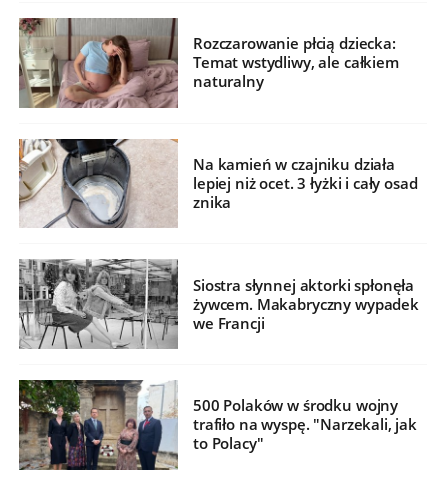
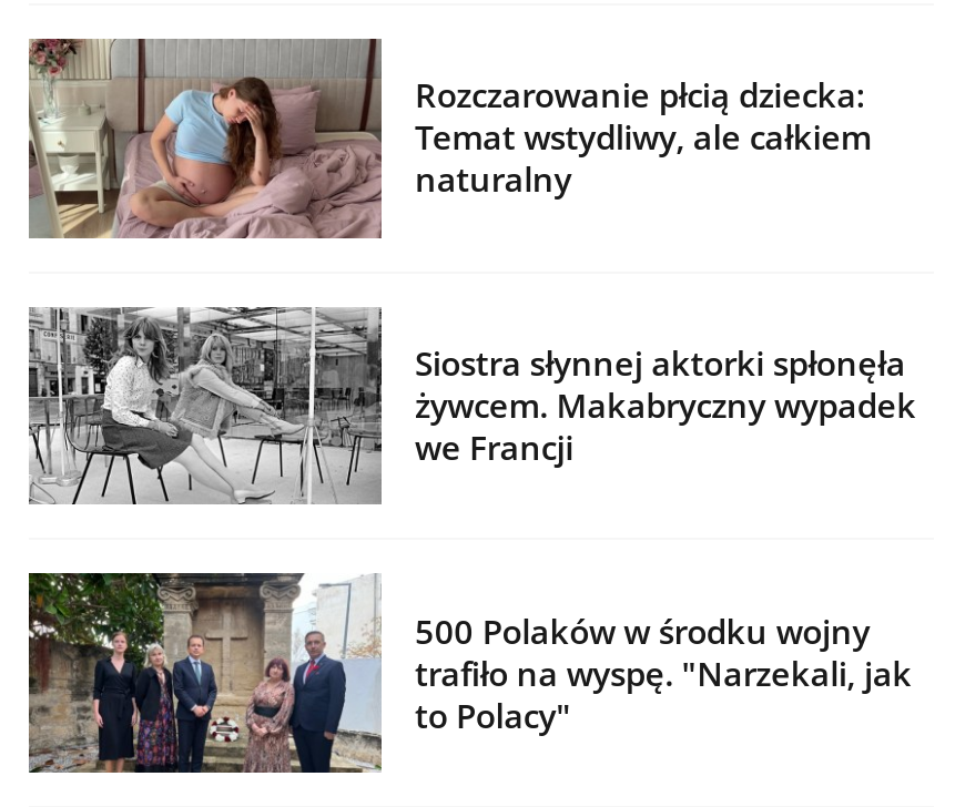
[19,139,418,228] [image] | Na kamień w czajniku działa | lepiej niż ocet. 3 łyżki i cały osad | znika -> none

